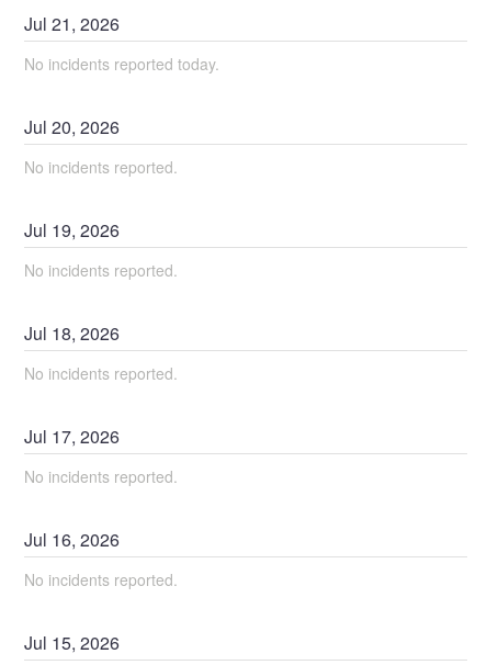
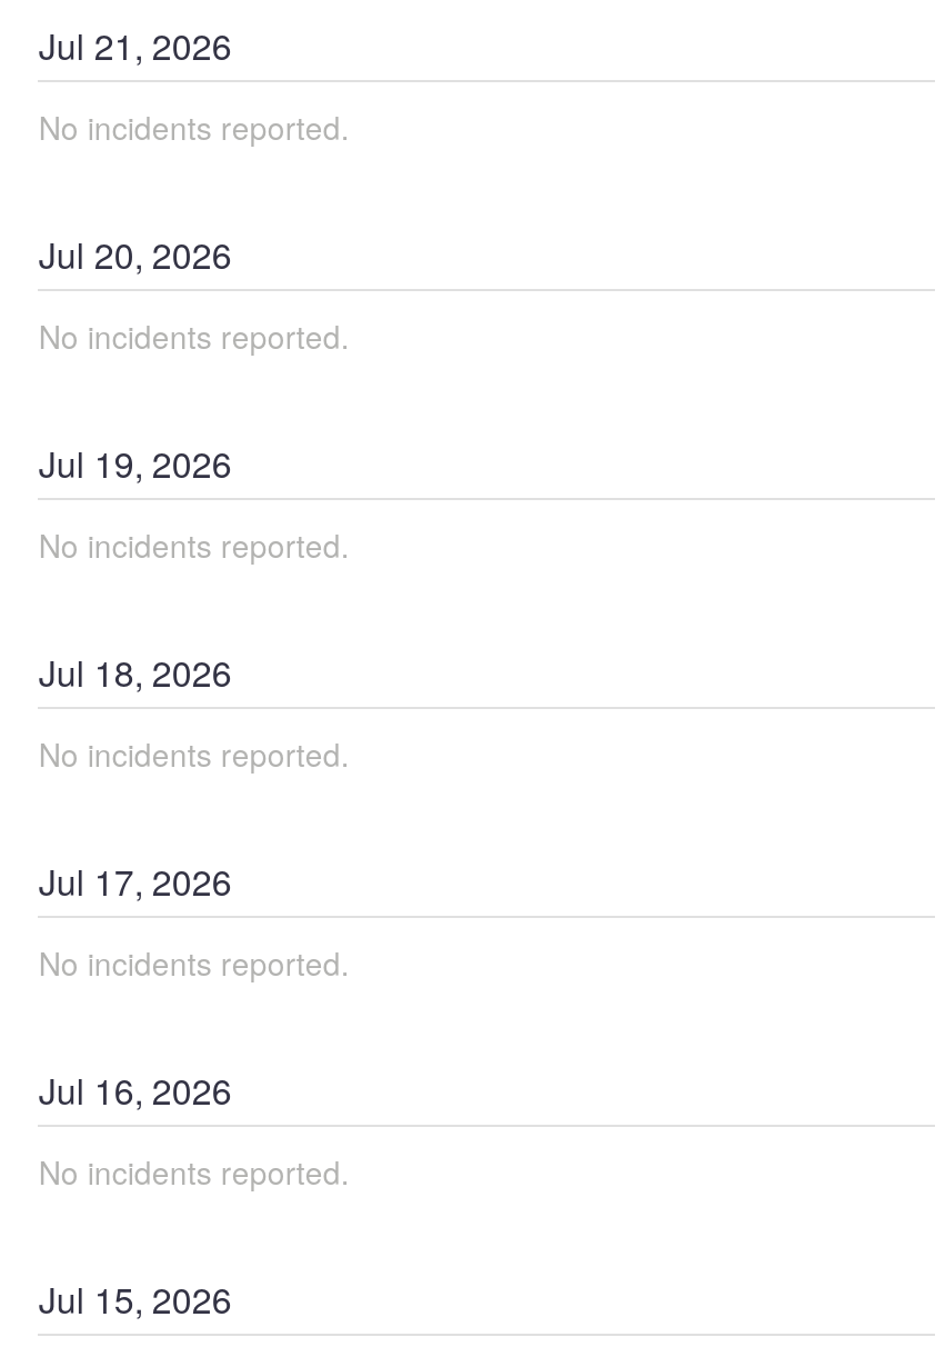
[25,53,220,75] No incidents reported today. -> [39,104,350,149] No incidents reported.

